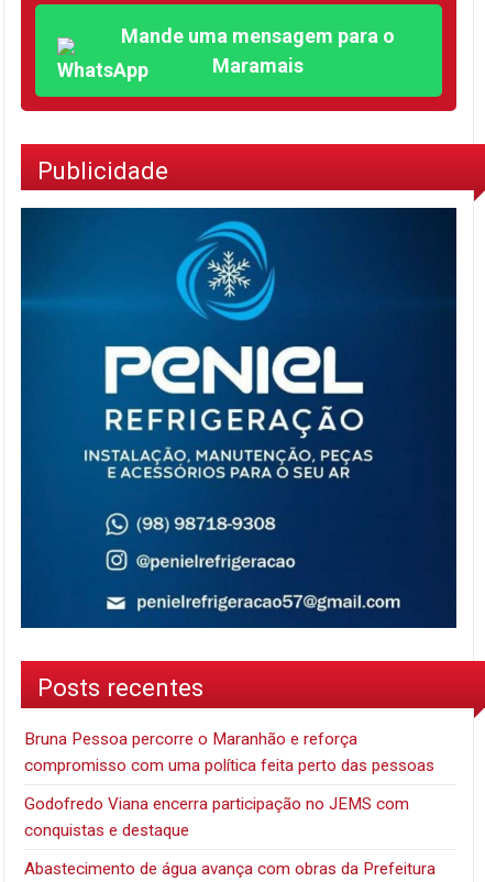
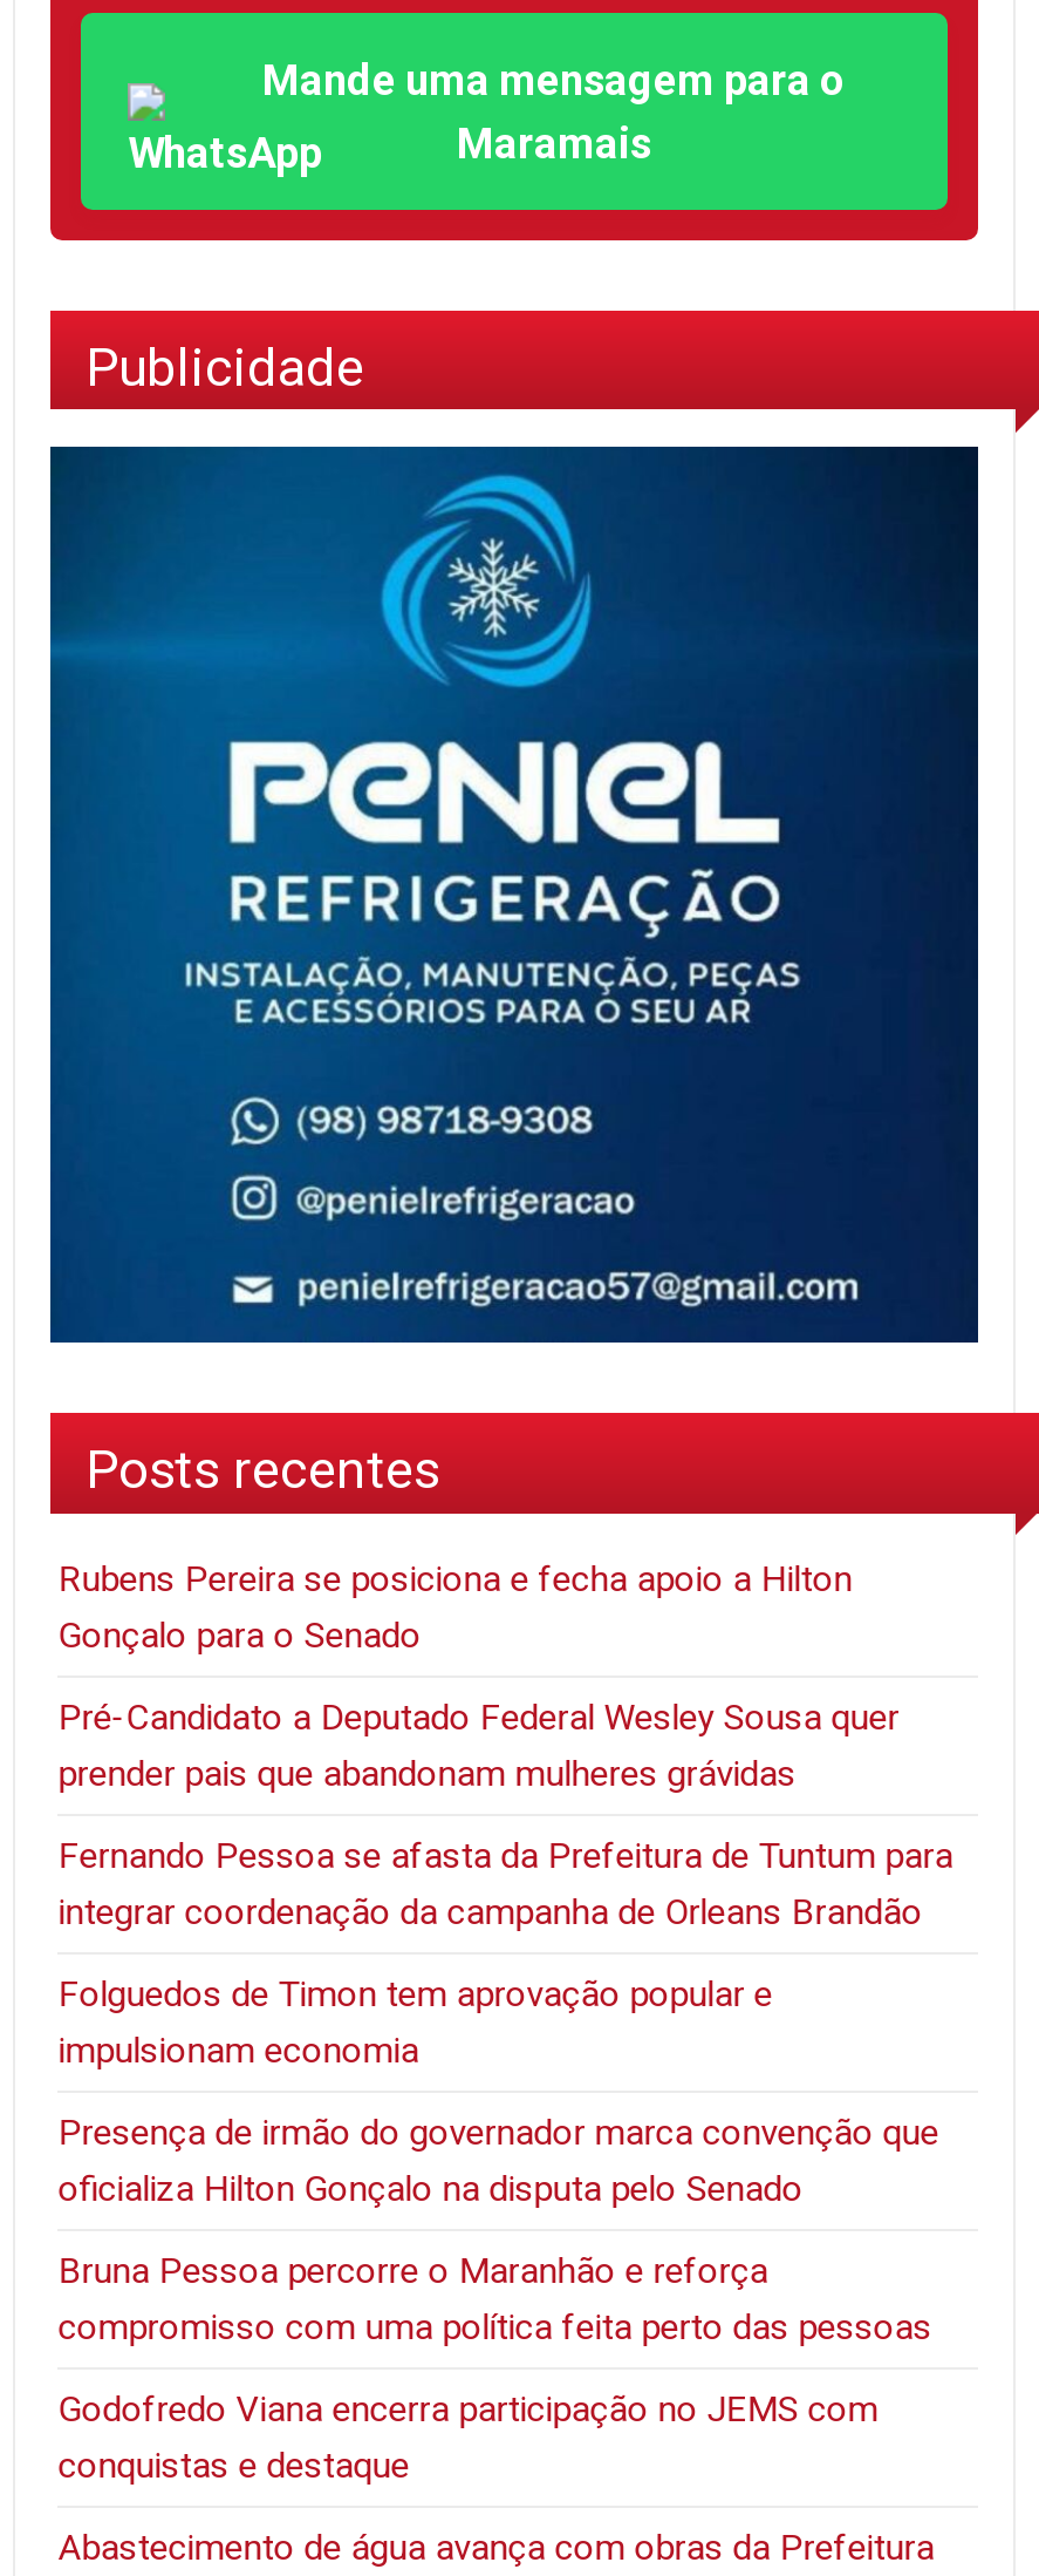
none -> [58,1558,953,2210] Rubens Pereira se posiciona e fecha apoio a Hilton | Gonçalo para o Senado | Pré-Candidato a Deputado Federal Wesley Sousa quer | prender pais que abandonam mulheres grávidas | Fernando Pessoa se afasta da Prefeitura de Tuntum para | integrar coordenação da campanha de Orleans Brandão | Folguedos de Timon tem aprovação popular e | impulsionam economia | Presença de irmão do governador marca convenção que | oficializa Hilton Gonçalo na disputa pelo Senado

